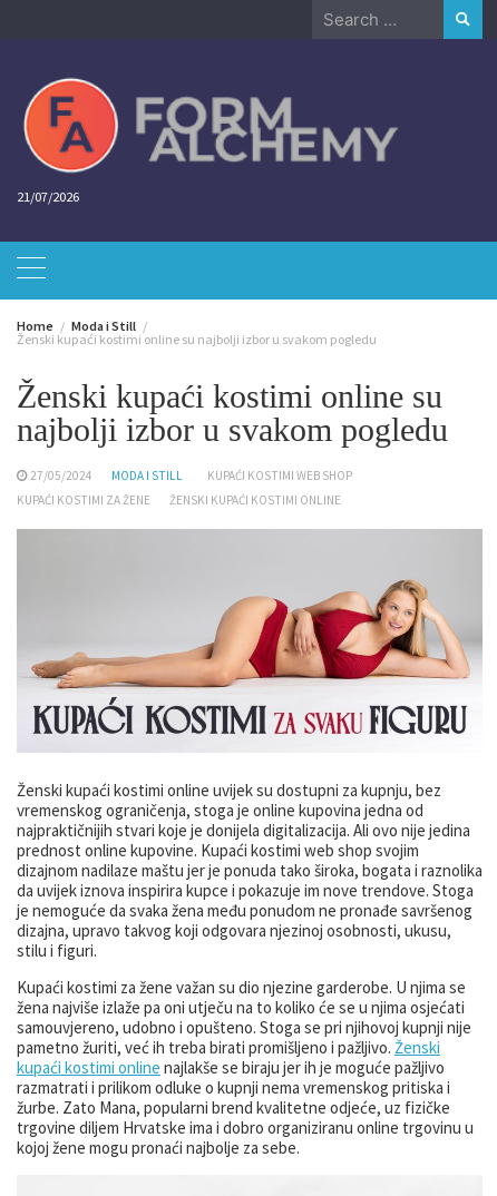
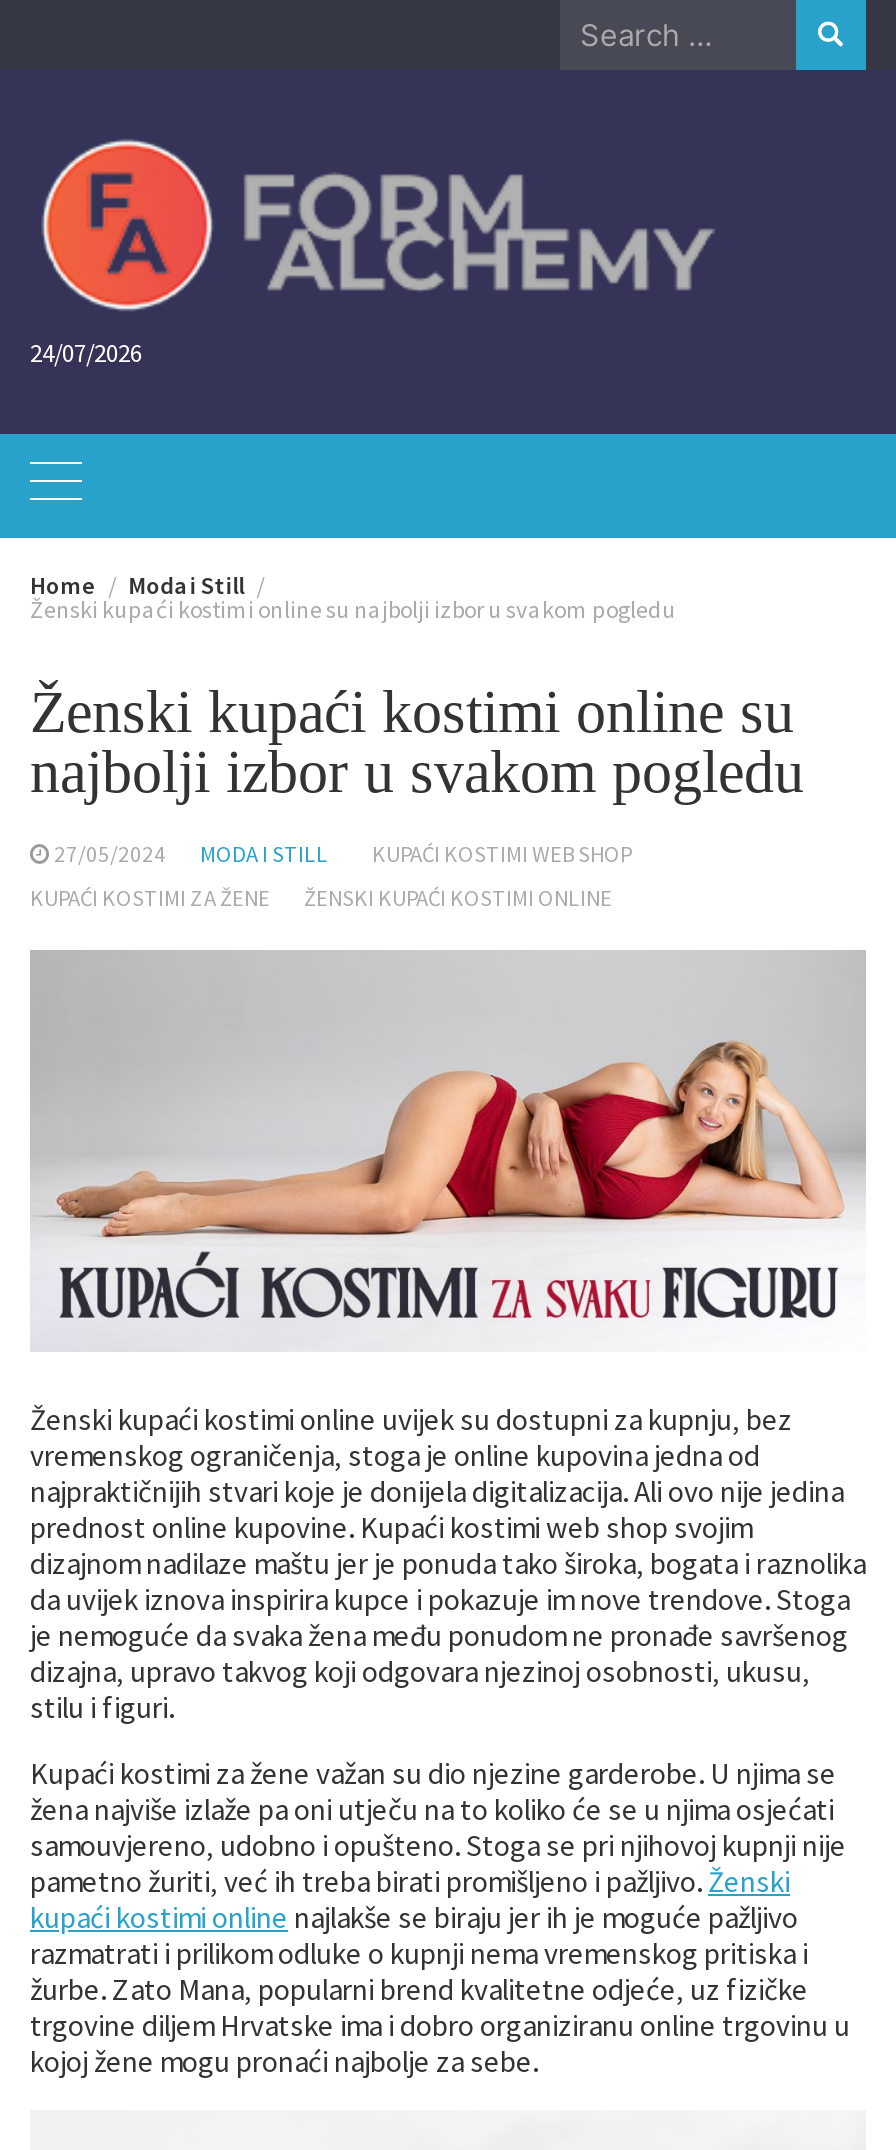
[17,187,79,205] 21/07/2026 -> [30,336,142,368] 24/07/2026

